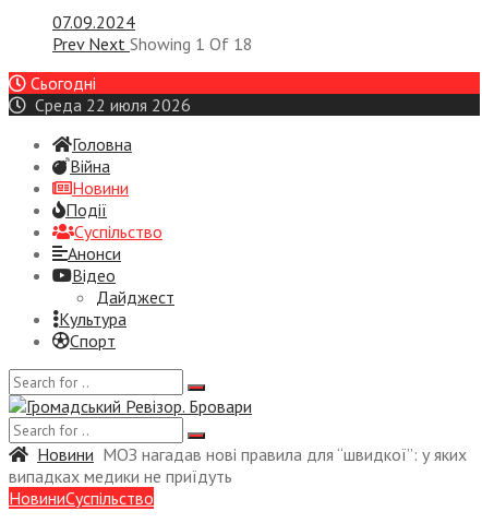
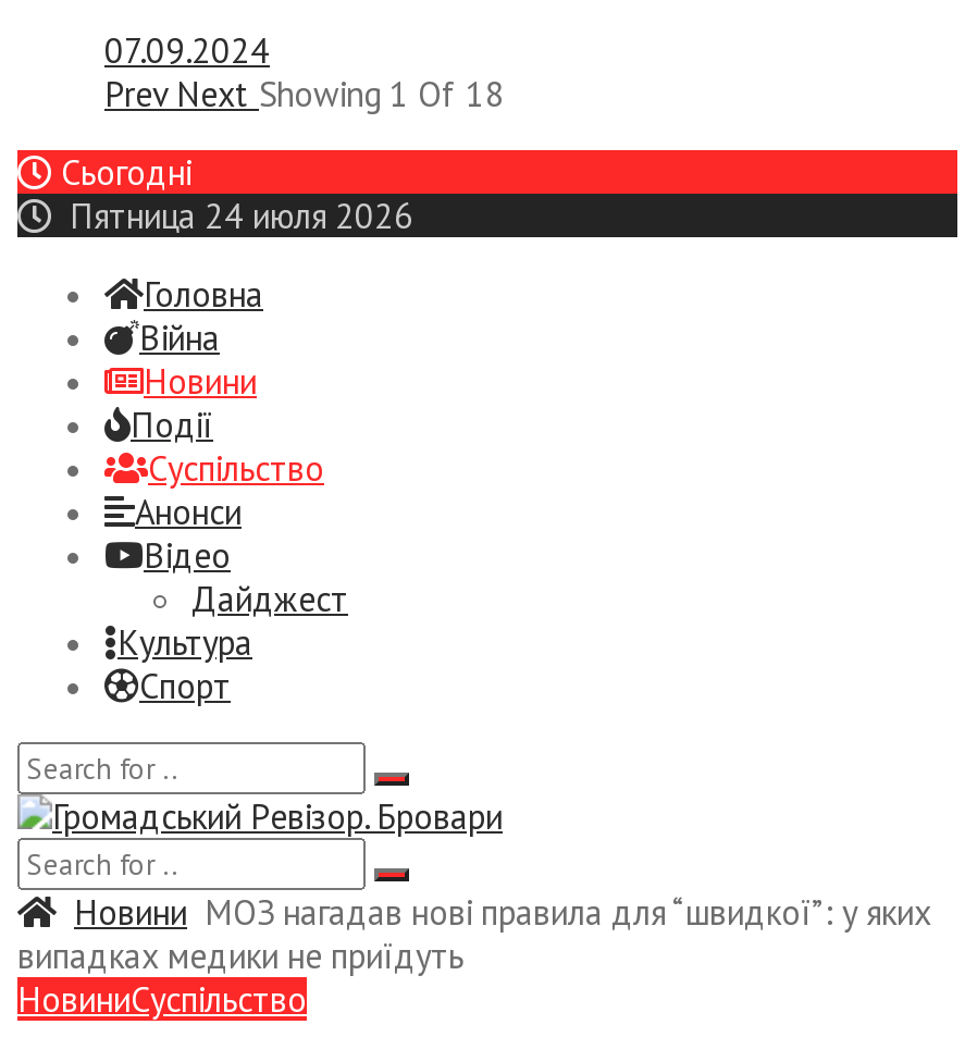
[26,93,191,115] Среда 22 июля 2026 -> [52,193,413,236] Пятница 24 июля 2026

